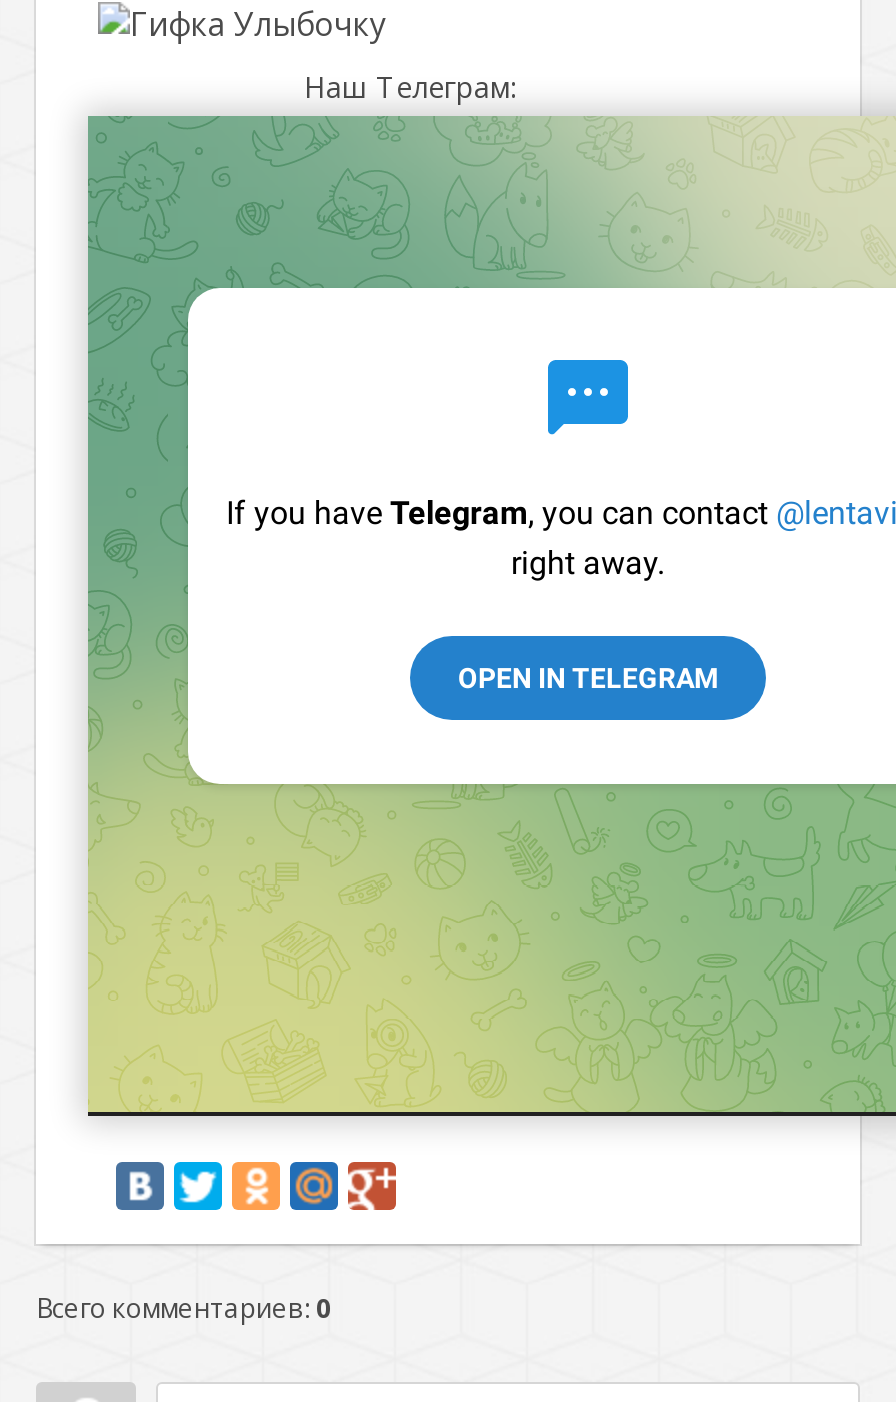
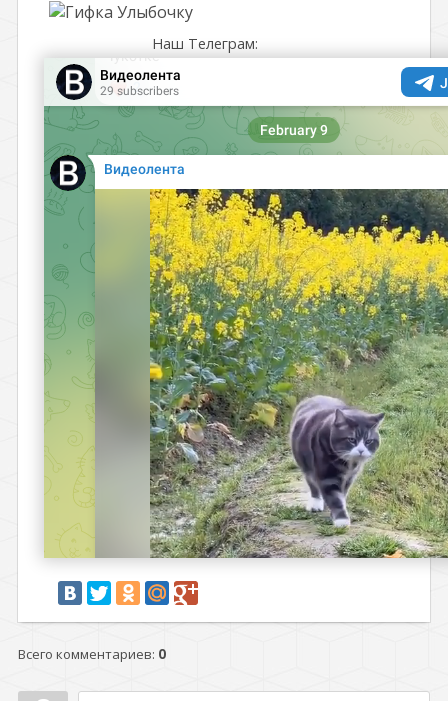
[86,114,890,212] [image] -> [44,58,445,107] [image]
[88,236,890,1118] [image] -> [44,117,445,559] [image]

